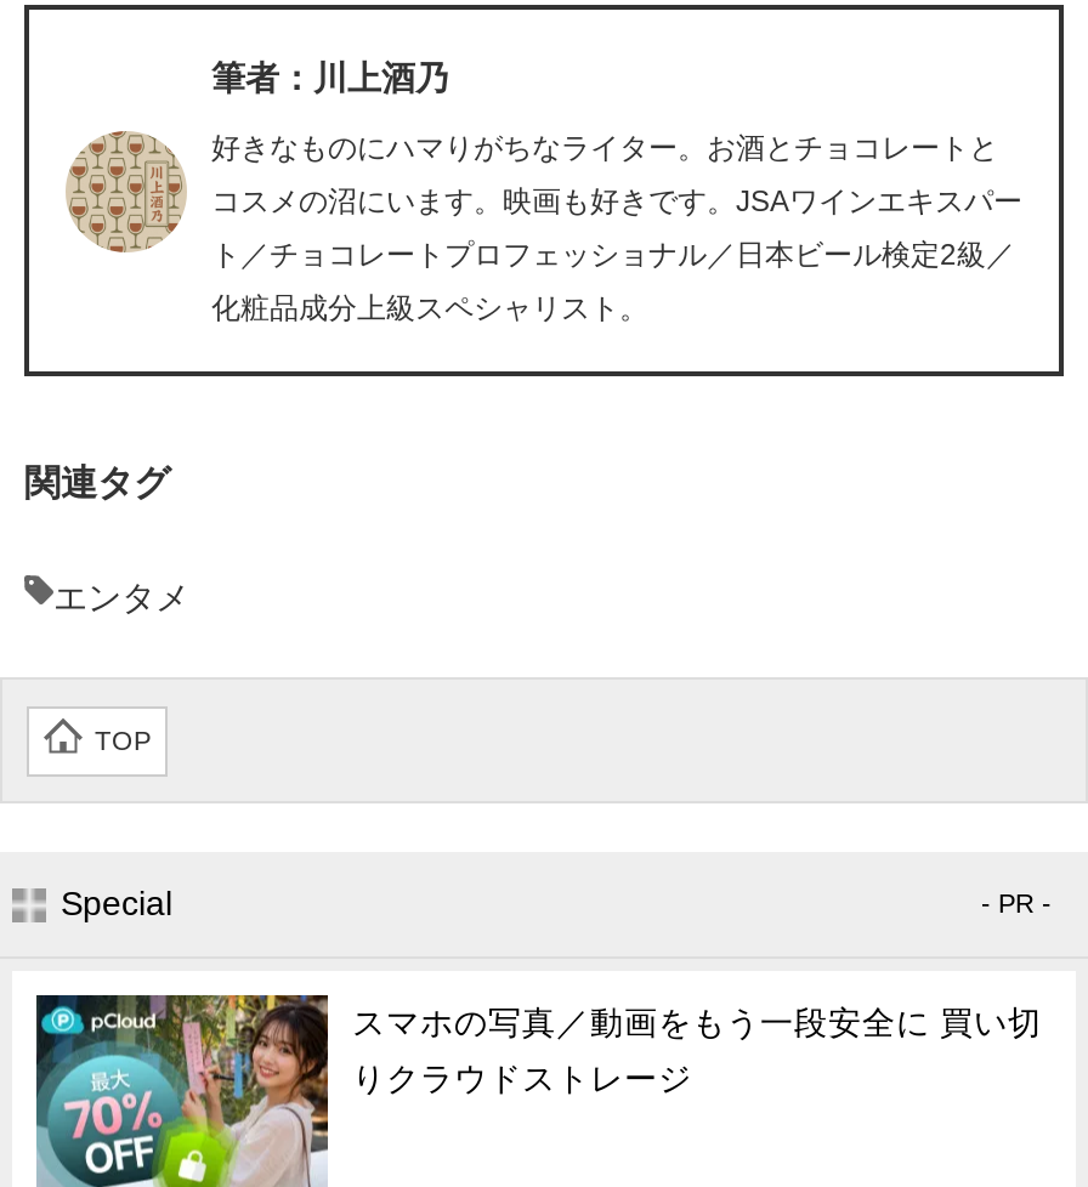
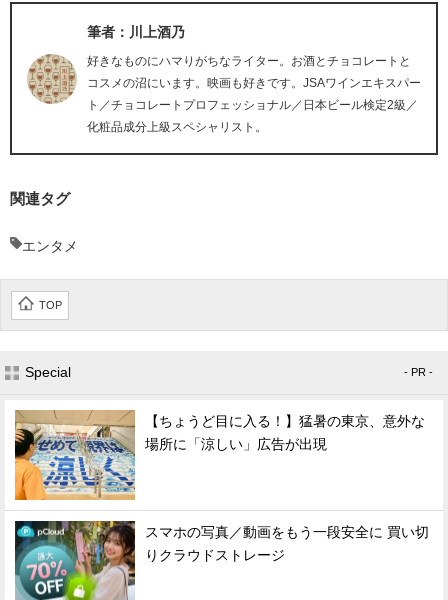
none -> [14,409,425,501] [image] | 【ちょうど目に入る！】猛暑の東京、意外な | 場所に「涼しい」広告が出現

